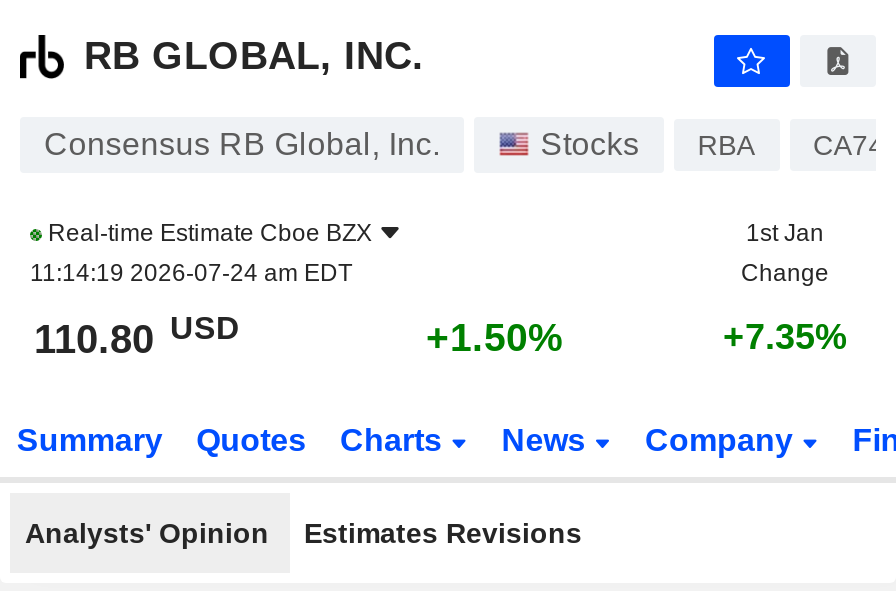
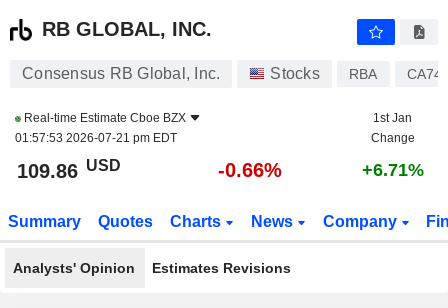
[30,259,352,287] 11:14:19 2026-07-24 am EDT -> [15,131,177,145] 01:57:53 2026-07-21 pm EDT
[34,310,240,361] 110.80 USD -> [17,156,121,182] 109.86 USD
[426,315,564,359] +1.50% -> [218,159,282,181] -0.66%
[723,317,847,357] +7.35% -> [361,160,423,180] +6.71%

